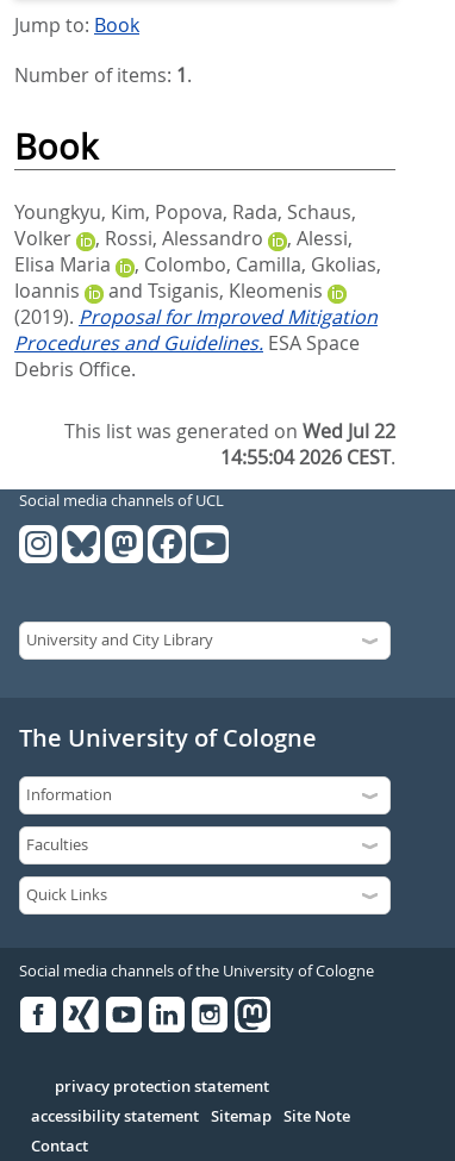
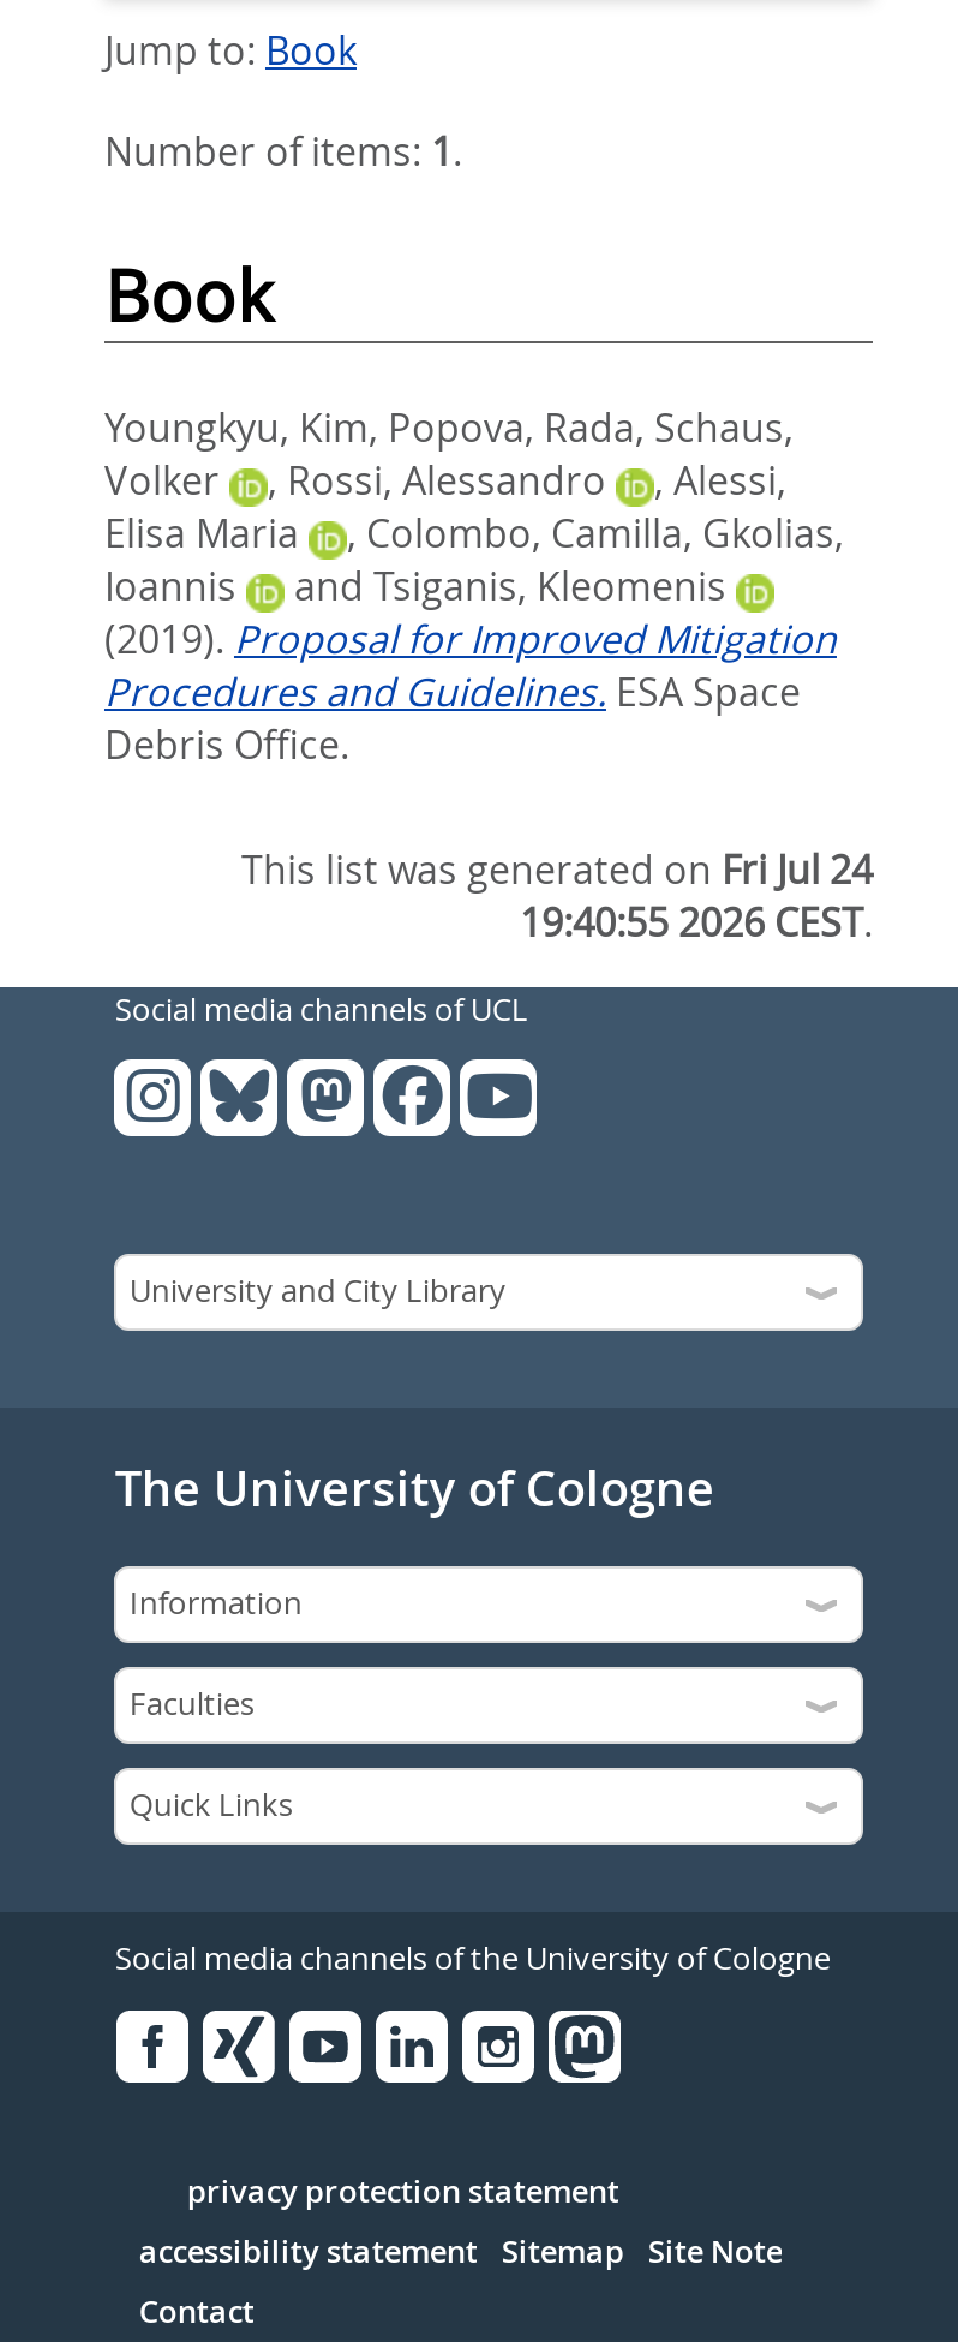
[64,418,395,444] This list was generated on Wed Jul 22 -> [241,843,873,896] This list was generated on Fri Jul 24
[220,444,395,470] 14:55:04 2026 CEST. -> [520,896,873,949] 19:40:55 2026 CEST.

